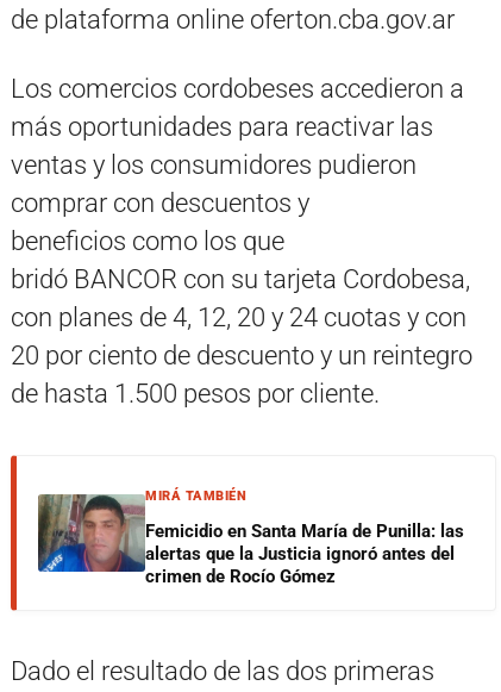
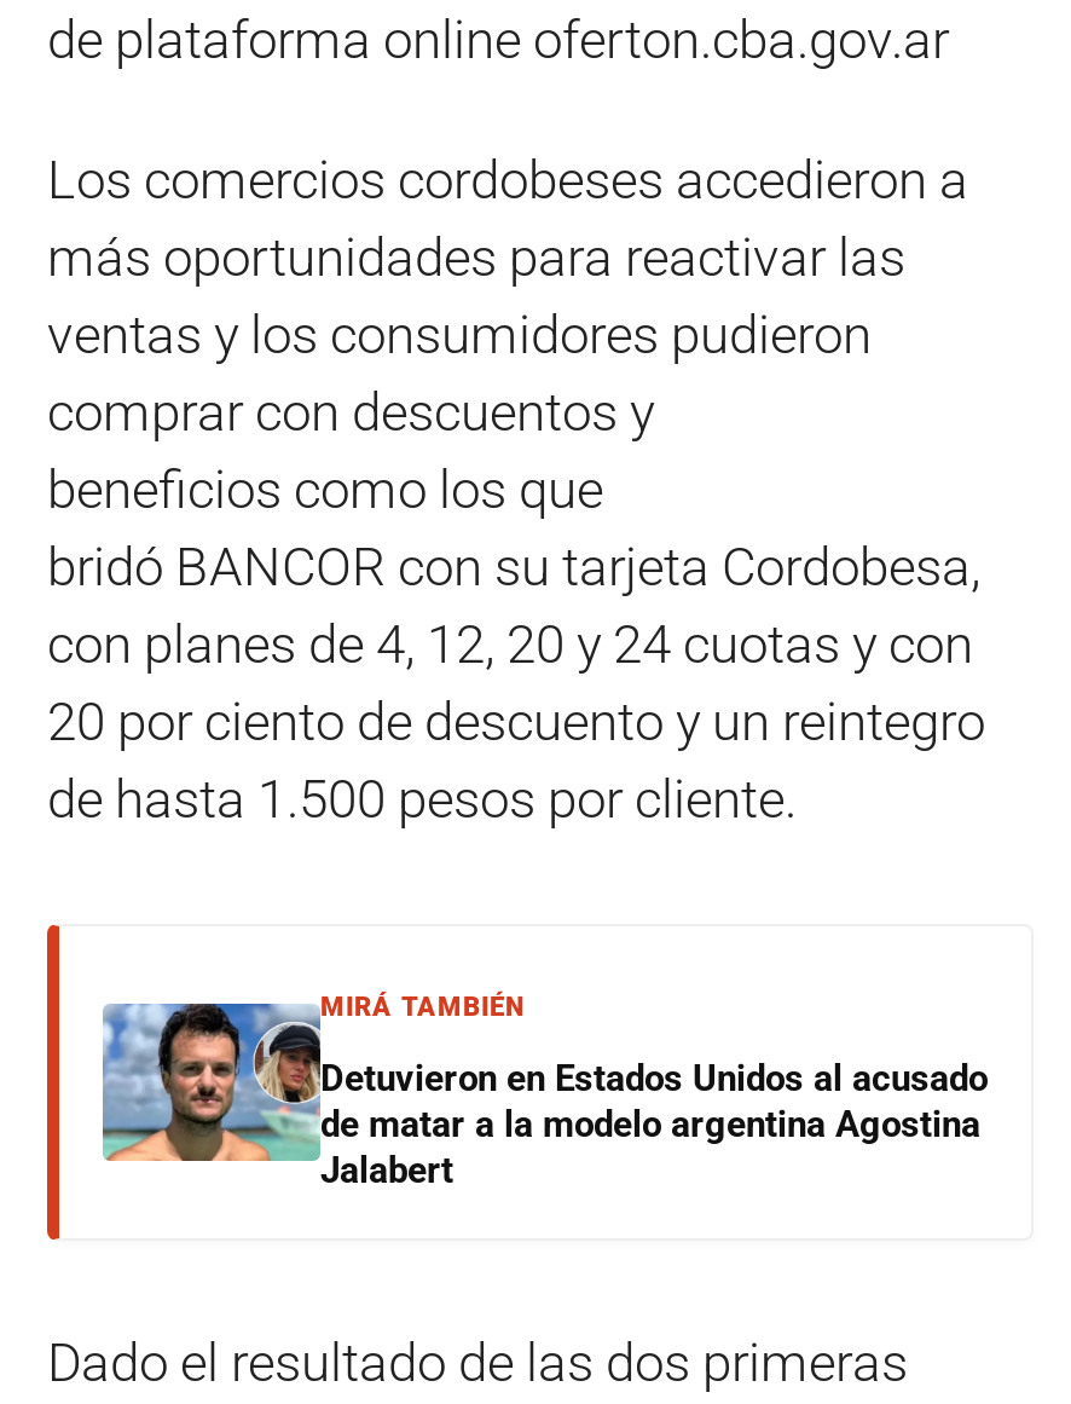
[37,493,464,587] [image] | Femicidio en Santa María de Punilla: las | alertas que la Justicia ignoró antes del | crimen de Rocío Gómez -> [100,1001,988,1192] [image] | Detuvieron en Estados Unidos al acusado | de matar a la modelo argentina Agostina | Jalabert

